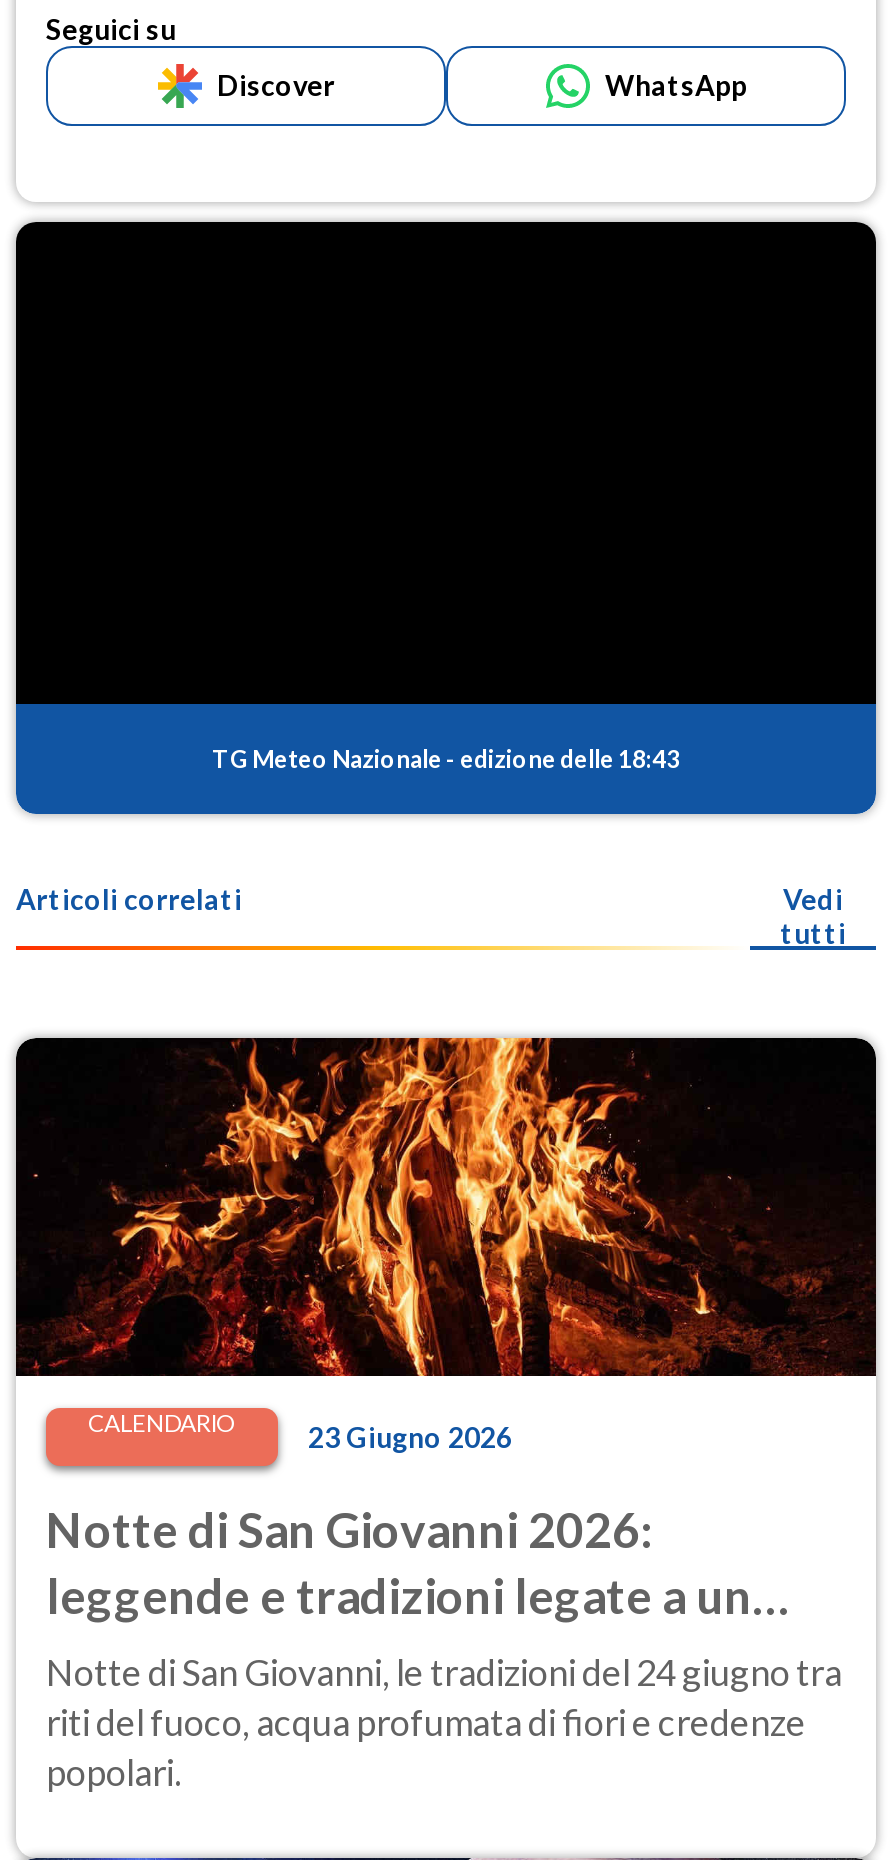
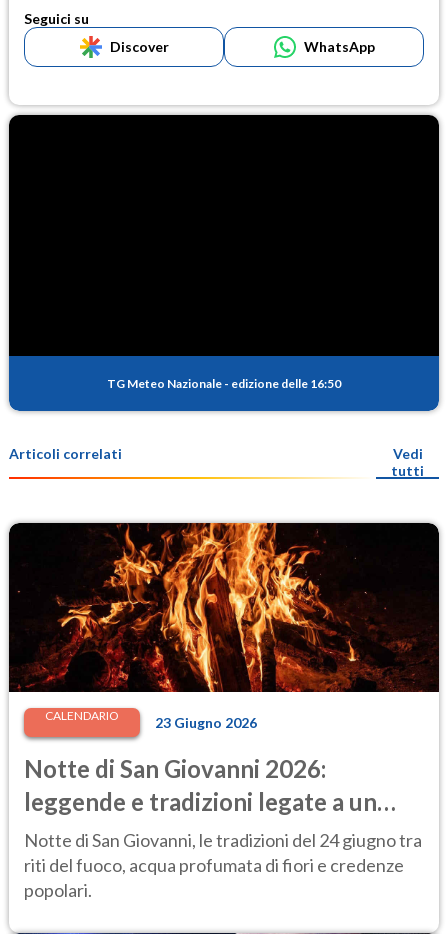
[212,745,680,775] TG Meteo Nazionale - edizione delle 18:43 -> [107,376,341,391] TG Meteo Nazionale - edizione delle 16:50

